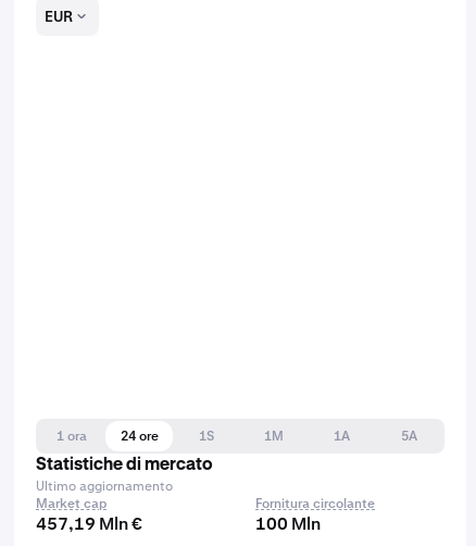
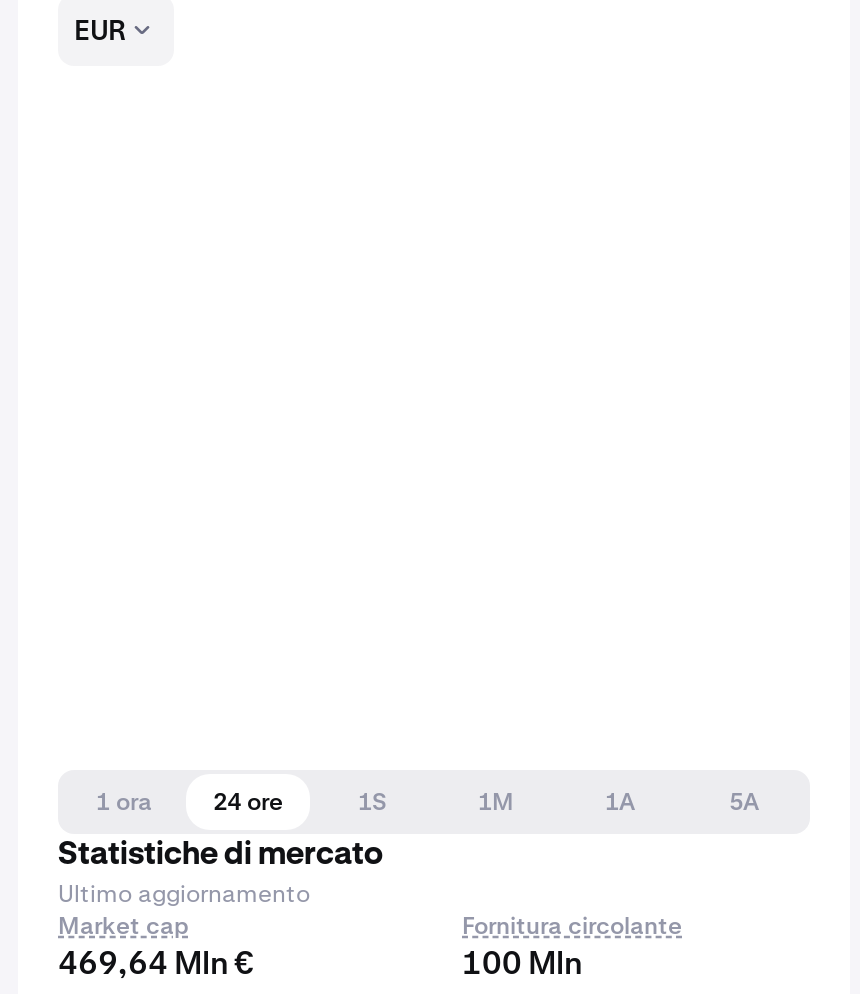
[36,512,142,535] 457,19 Mln € -> [58,942,254,984] 469,64 Mln €

